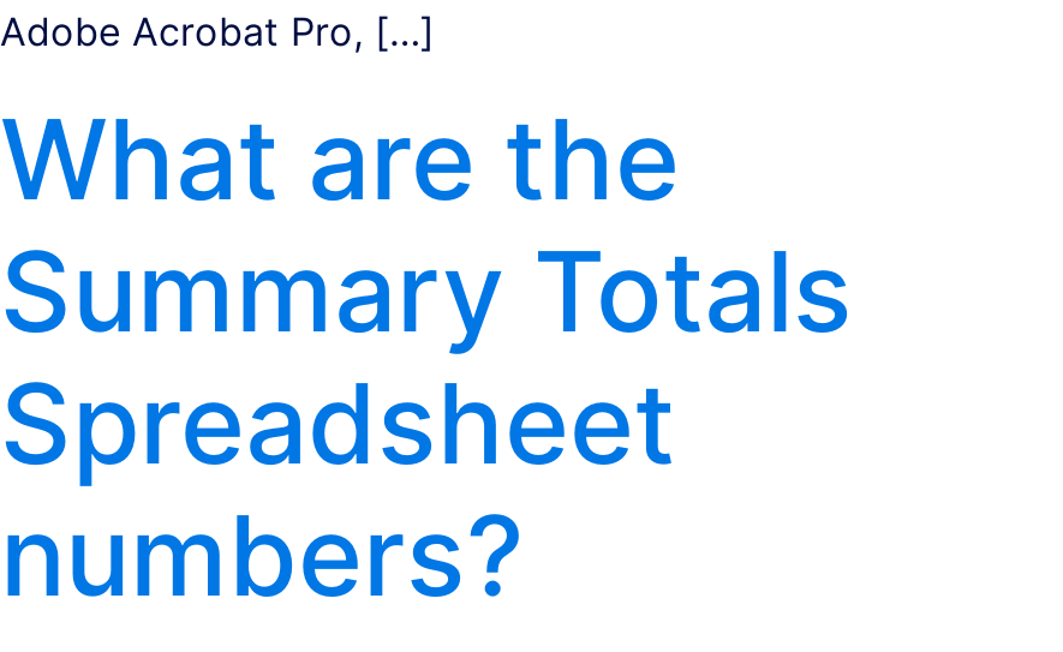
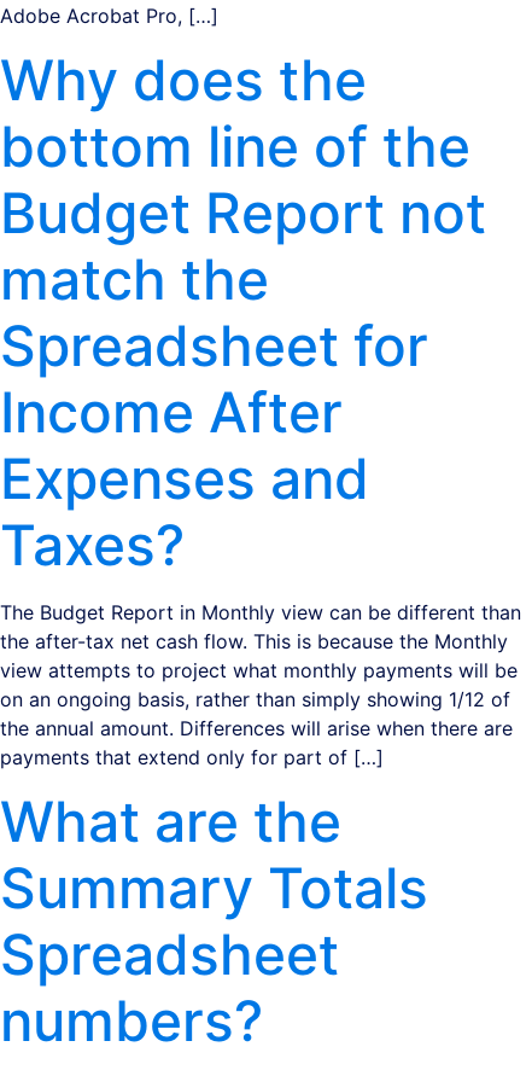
none -> [0,46,521,769] Why does the | bottom line of the | Budget Report not | match the | Spreadsheet for | Income After | Expenses and | Taxes? | The Budget Report in Monthly view can be different than | the after-tax net cash flow. This is because the Monthly | view attempts to project what monthly payments will be | on an ongoing basis, rather than simply showing 1/12 of | the annual amount. Differences will arise when there are | payments that extend only for part of […]

